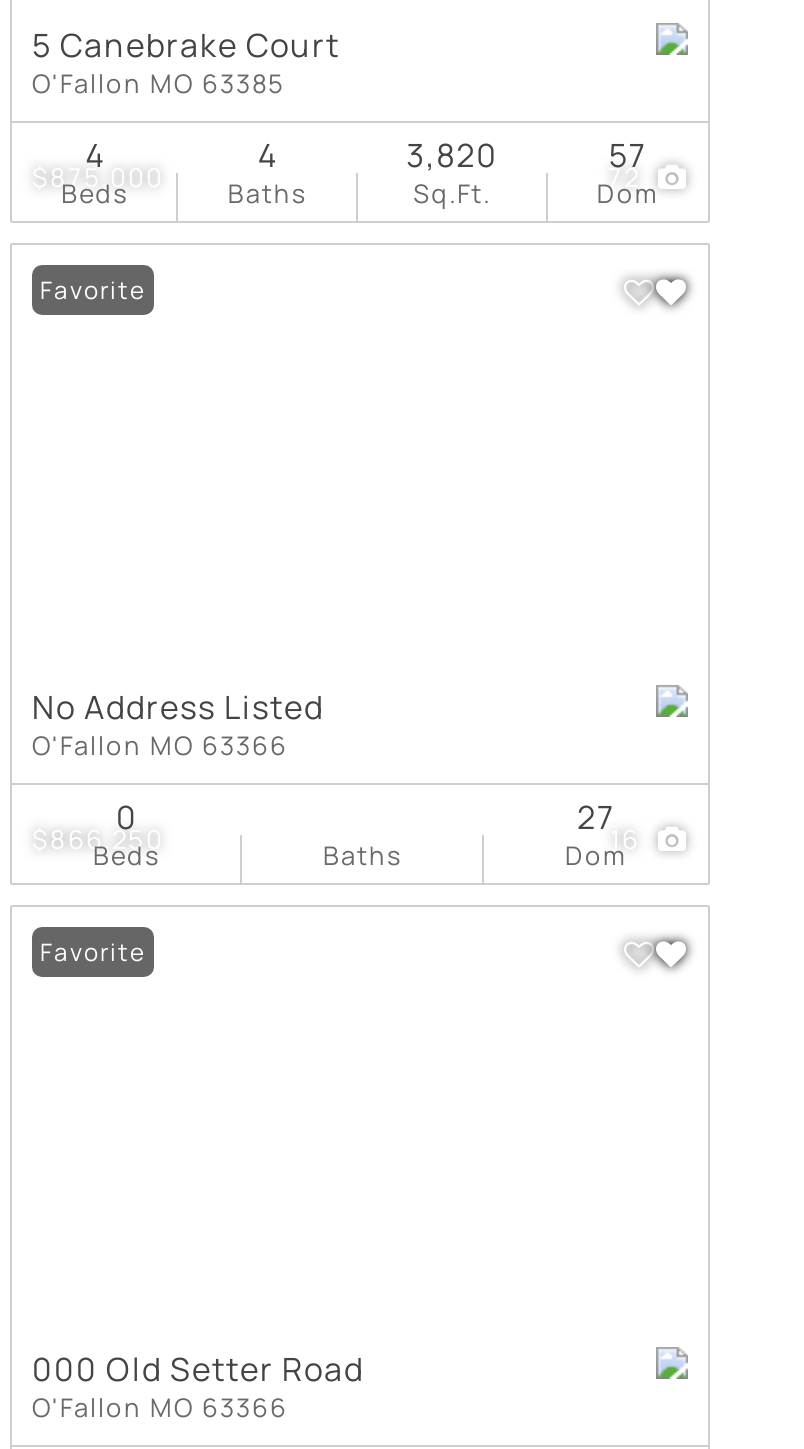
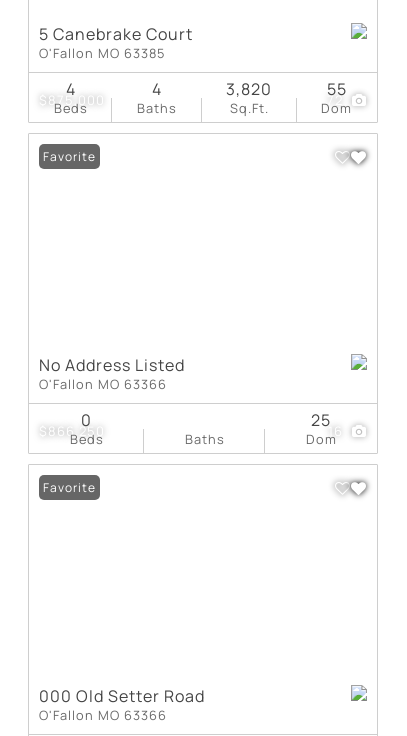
[609,133,647,177] 57 -> [327,78,347,100] 55
[577,795,615,839] 27 -> [311,409,331,431] 25

